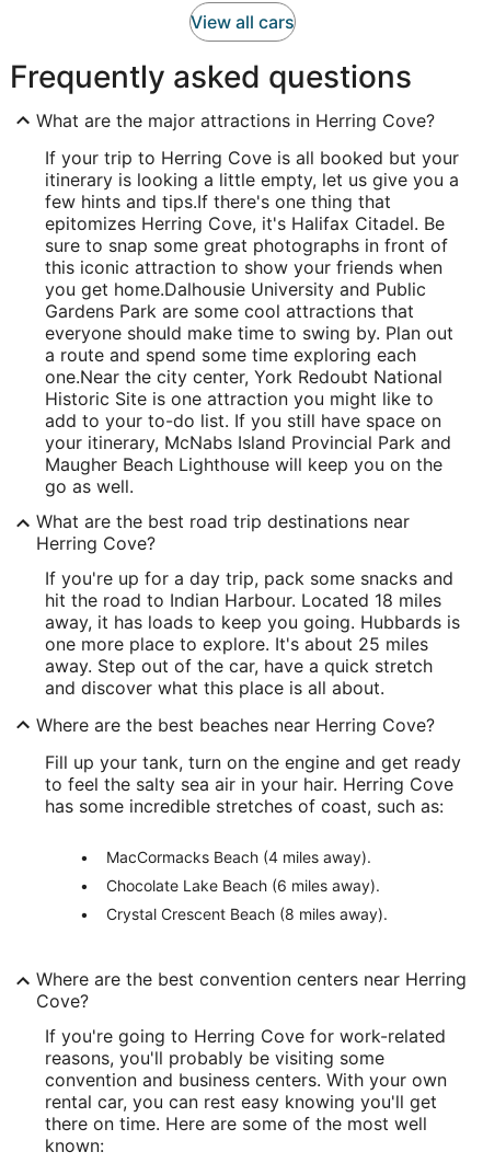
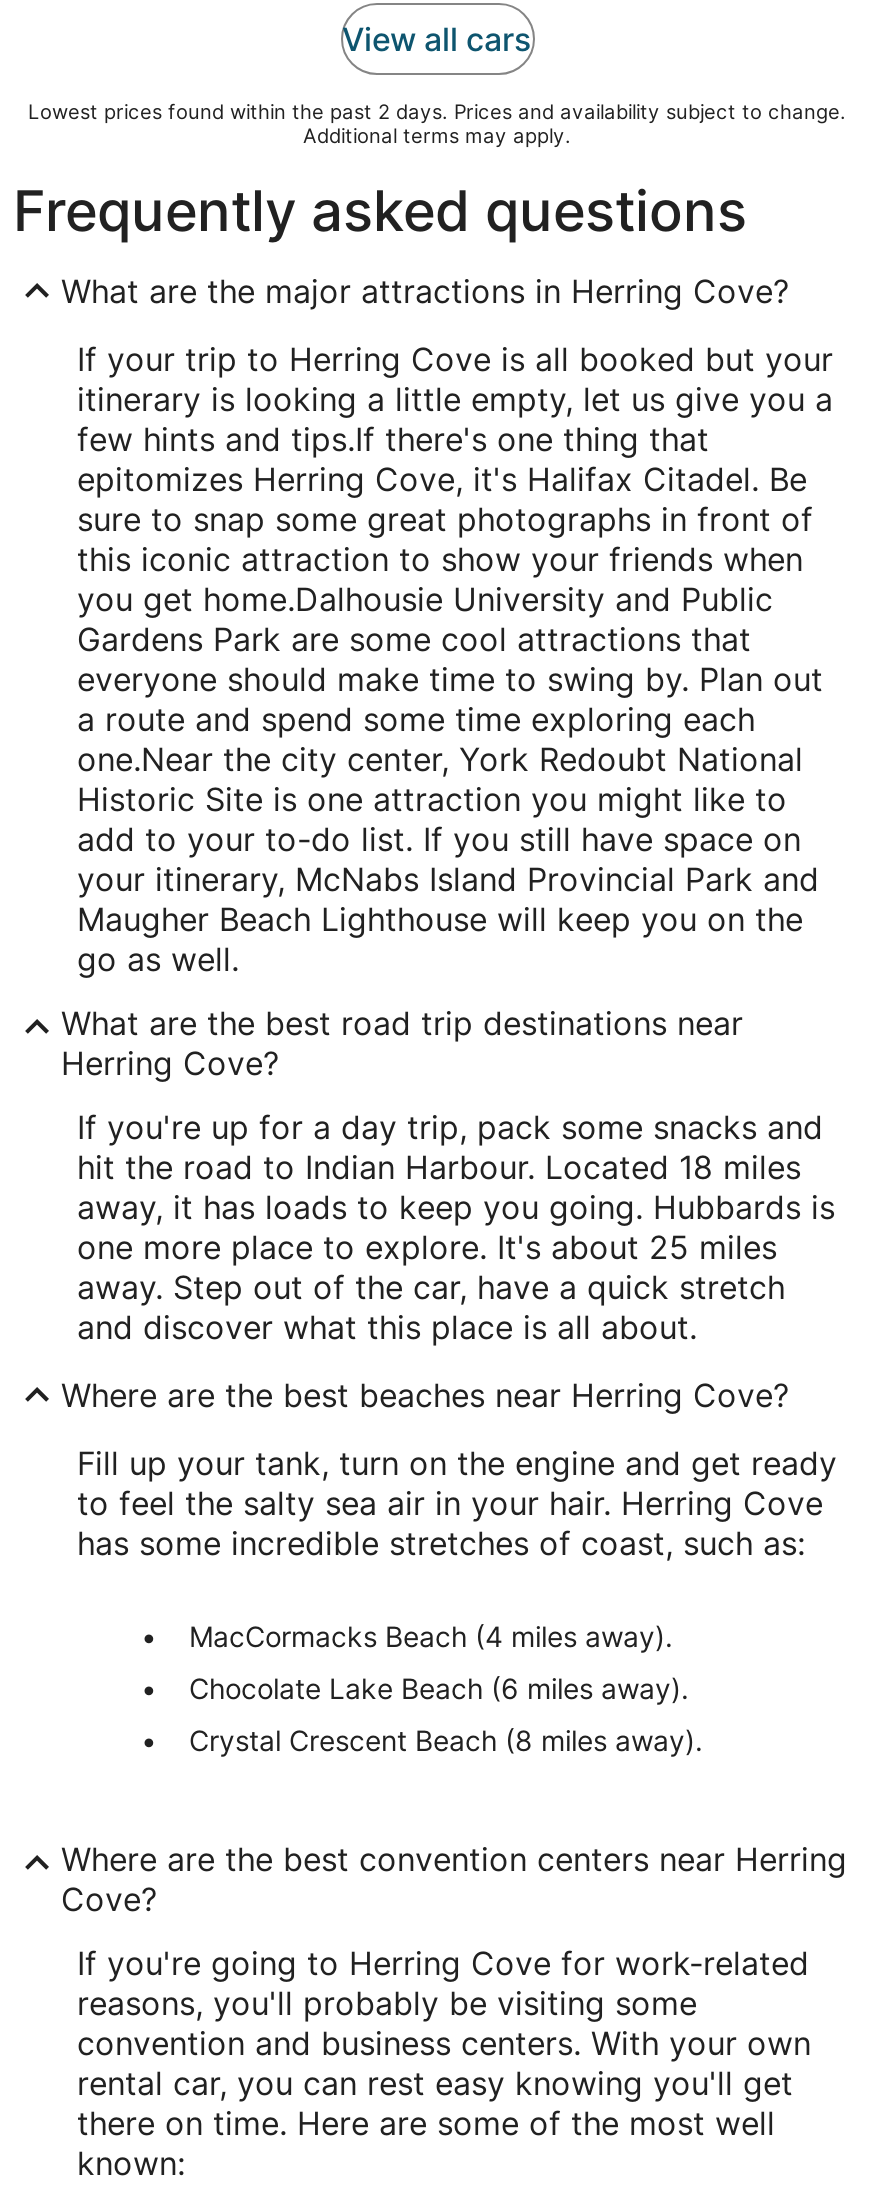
none -> [28,99,846,147] Lowest prices found within the past 2 days. Prices and availability subject to change. | Additional terms may apply.

